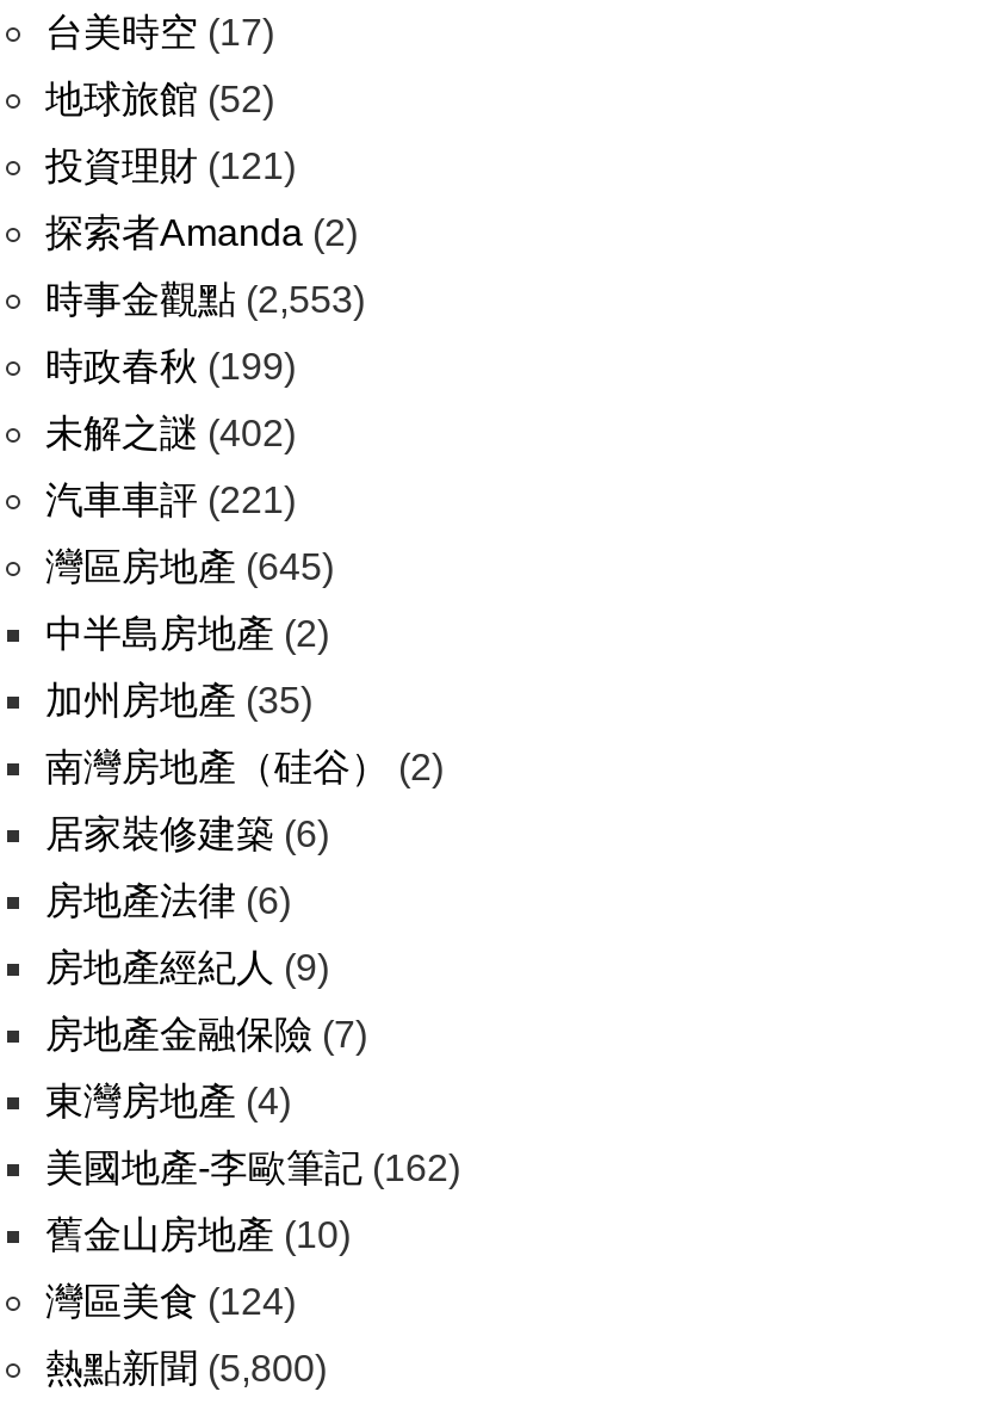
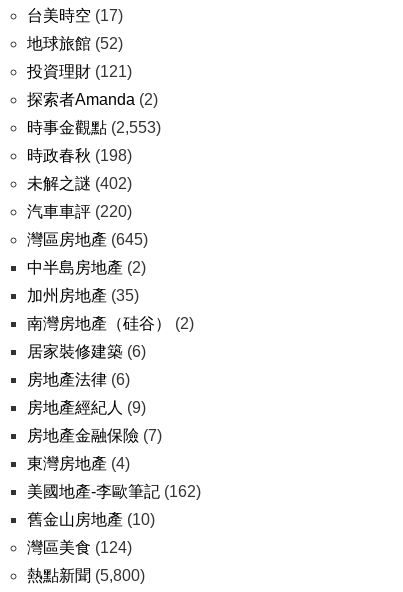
[45,346,296,386] 時政春秋(199) -> [27,147,132,164] 時政春秋(198)
[45,480,296,520] 汽車車評(221) -> [27,203,132,220] 汽車車評(220)

